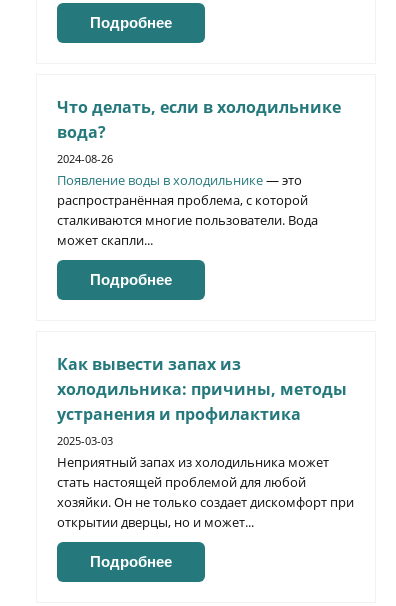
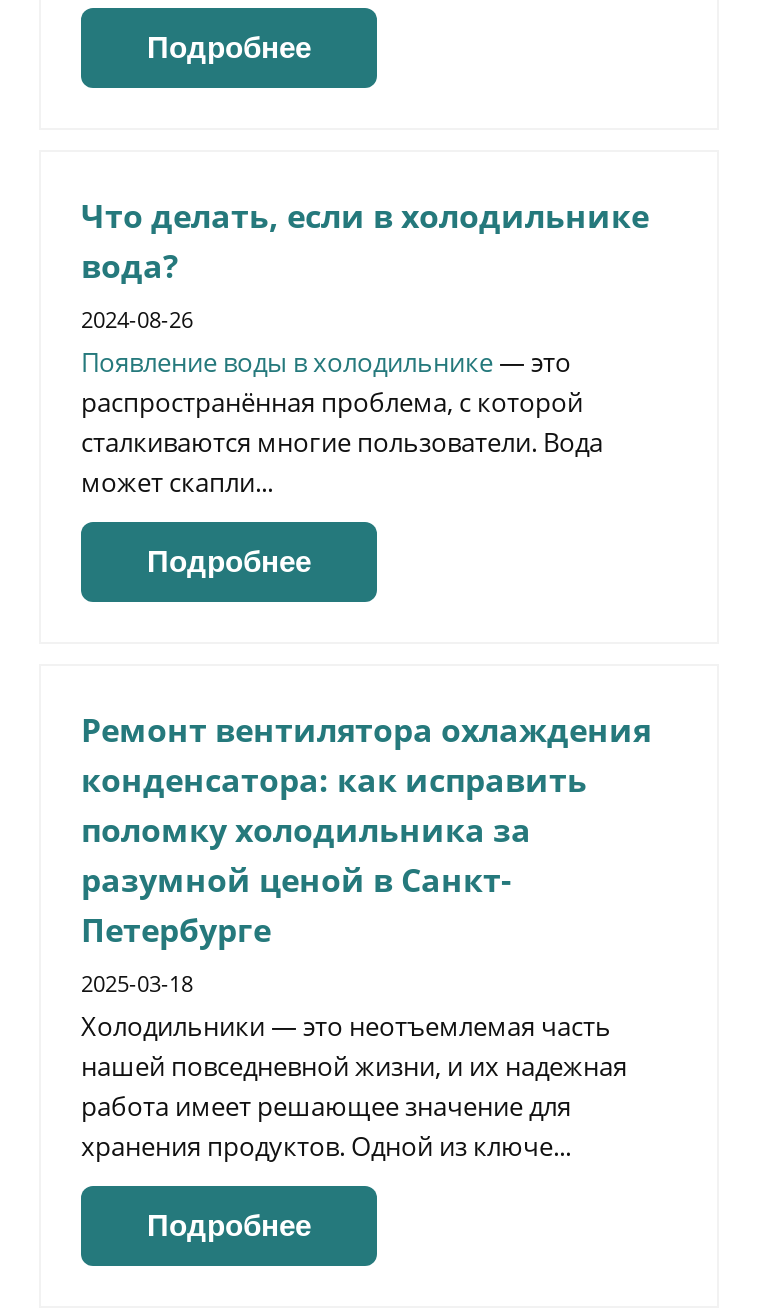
[57,353,354,531] Как вывести запах из | холодильника: причины, методы | устранения и профилактика | 2025-03-03 | Неприятный запах из холодильника может | стать настоящей проблемой для любой | хозяйки. Он не только создает дискомфорт при | открытии дверцы, но и может... -> [81,708,651,1164] Ремонт вентилятора охлаждения | конденсатора: как исправить | поломку холодильника за | разумной ценой в Санкт- | Петербурге | 2025-03-18 | Холодильники — это неотъемлемая часть | нашей повседневной жизни, и их надежная | работа имеет решающее значение для | хранения продуктов. Одной из ключе...

